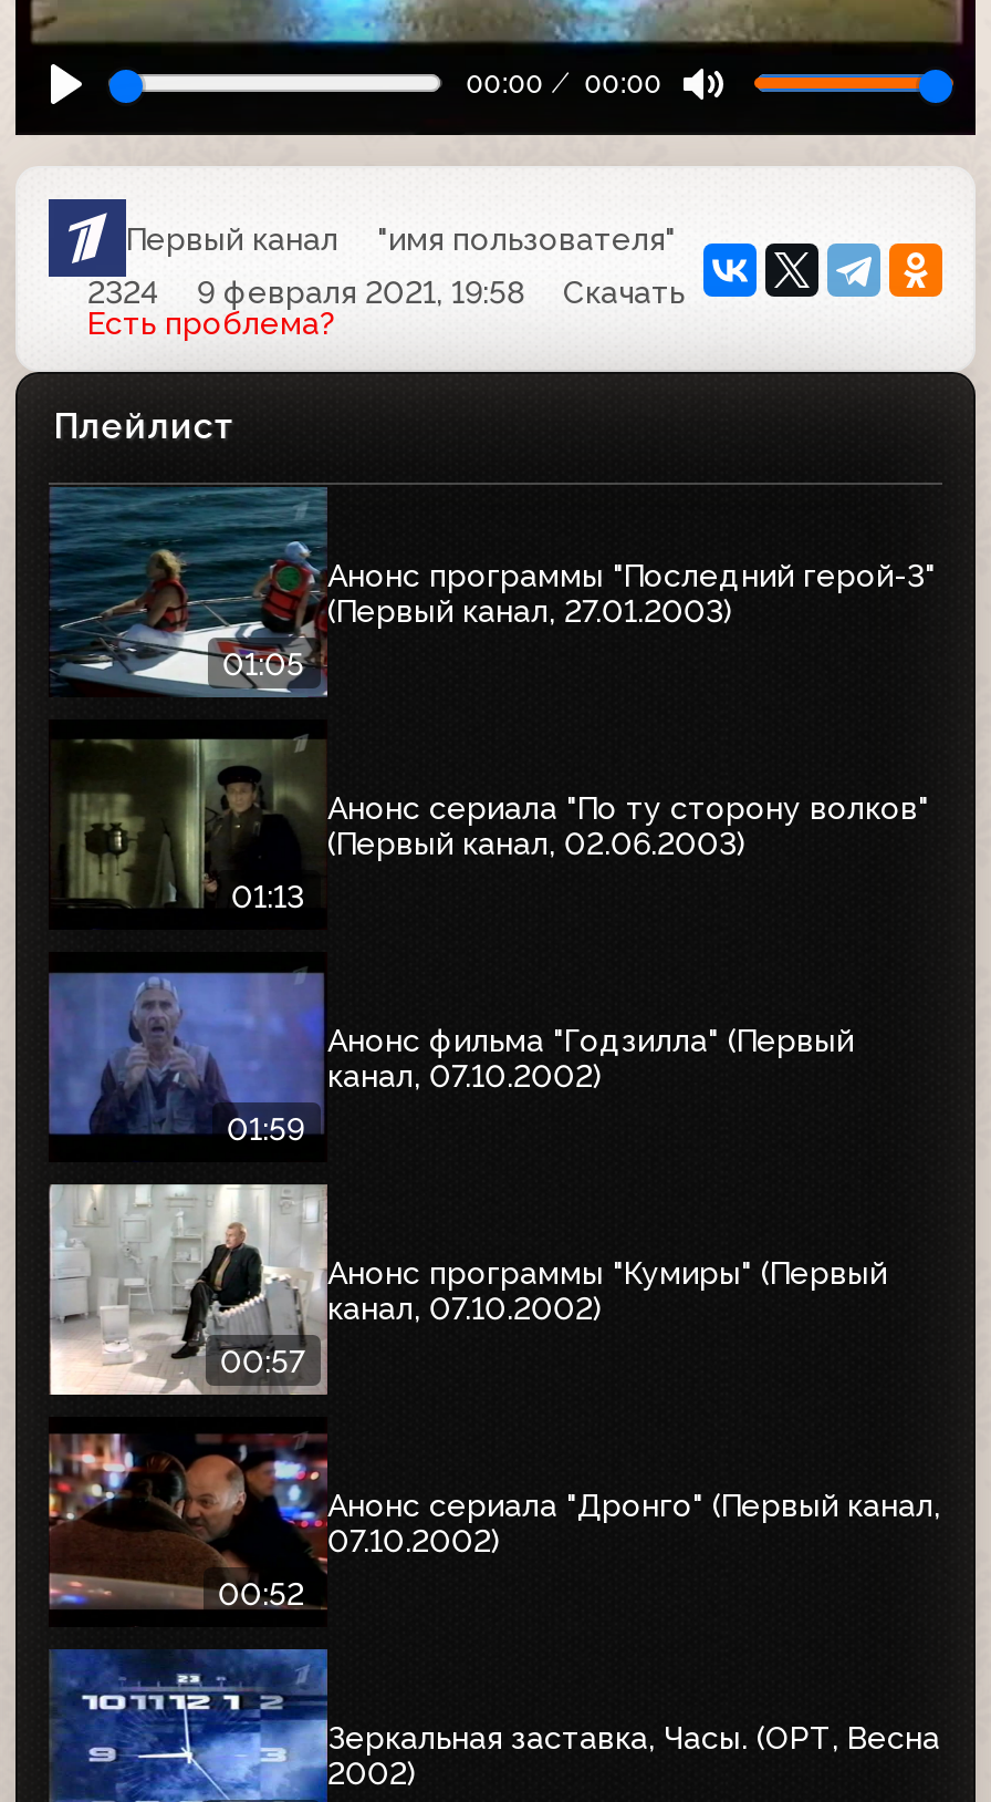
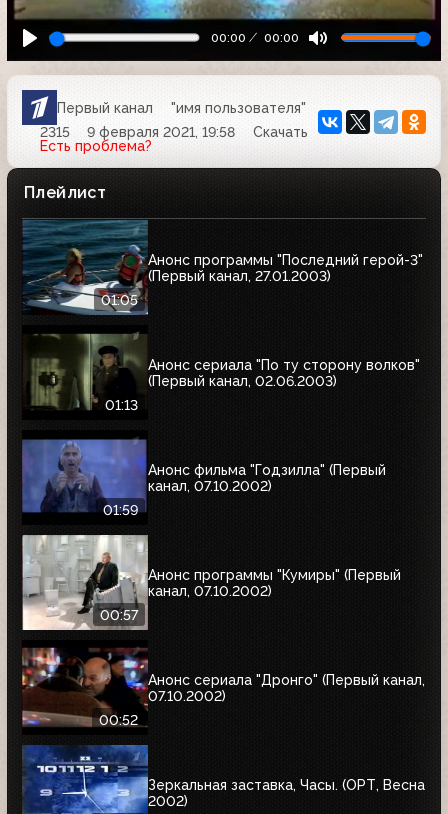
[87,275,685,310] 2324 9 февраля 2021, 19:58 Скачать -> [39,124,307,140] 2315 9 февраля 2021, 19:58 Скачать

